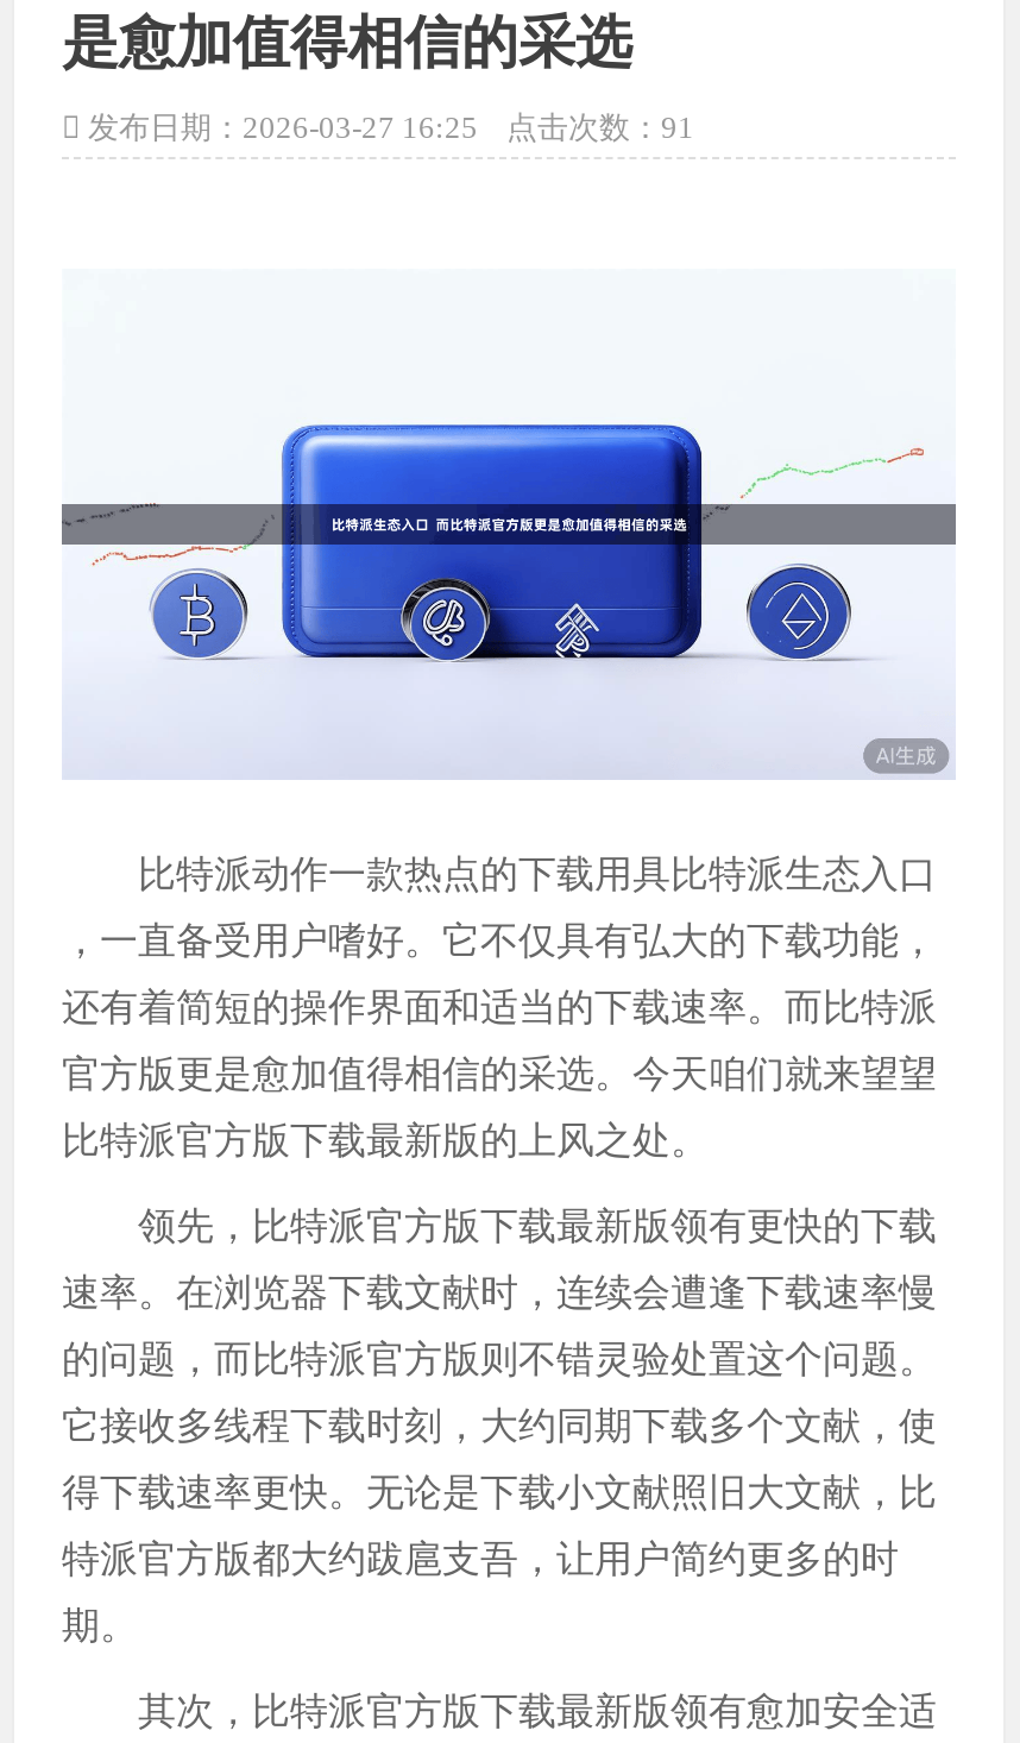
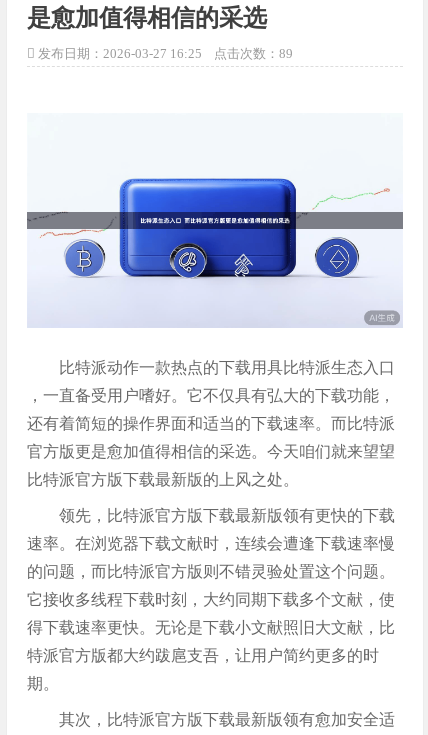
[88,110,694,146] 发布日期：2026-03-27 16:25 点击次数：91 -> [38,46,293,61] 发布日期：2026-03-27 16:25 点击次数：89

